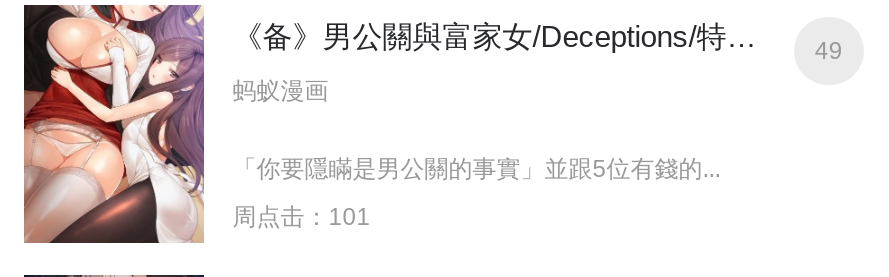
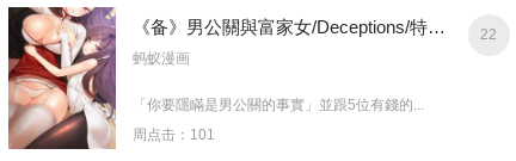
[815,37,843,65] 49 -> [481,26,497,43] 22

